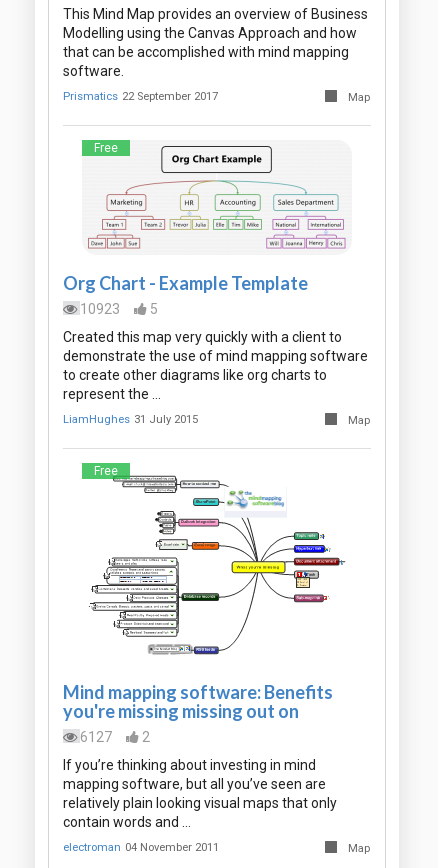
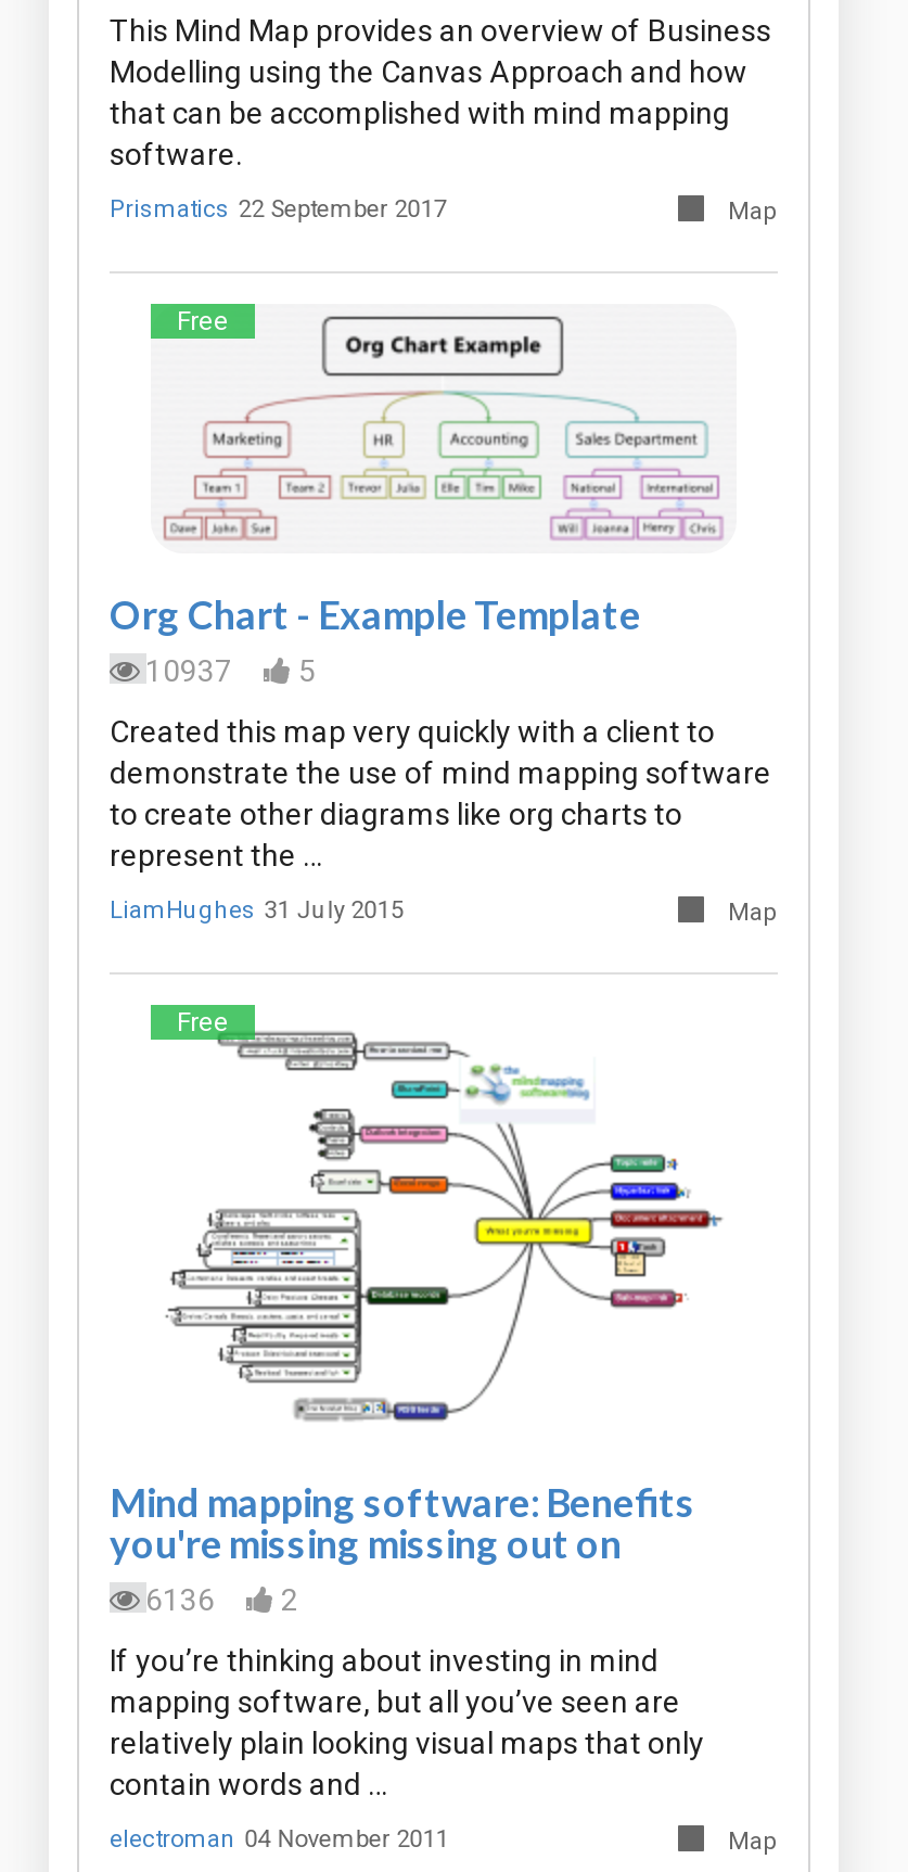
[79,301,158,317] 10923 5 -> [145,654,316,688] 10937 5
[79,729,150,745] 6127 2 -> [145,1583,298,1618] 6136 2

